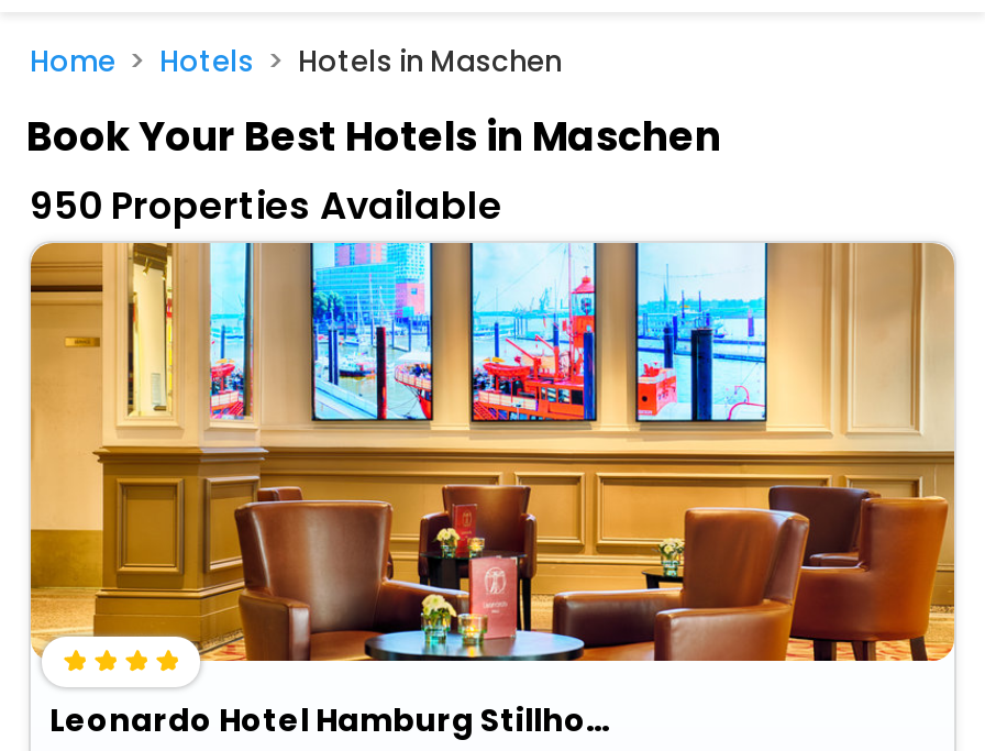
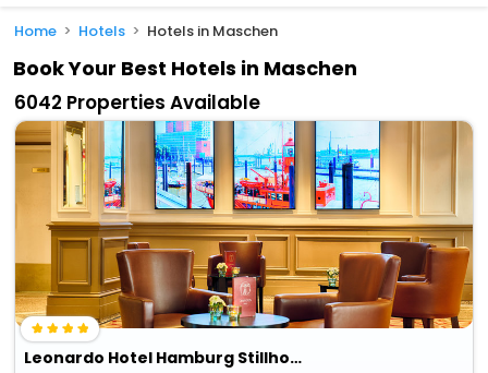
[29,180,502,233] 950 Properties Available -> [15,90,261,116] 6042 Properties Available

